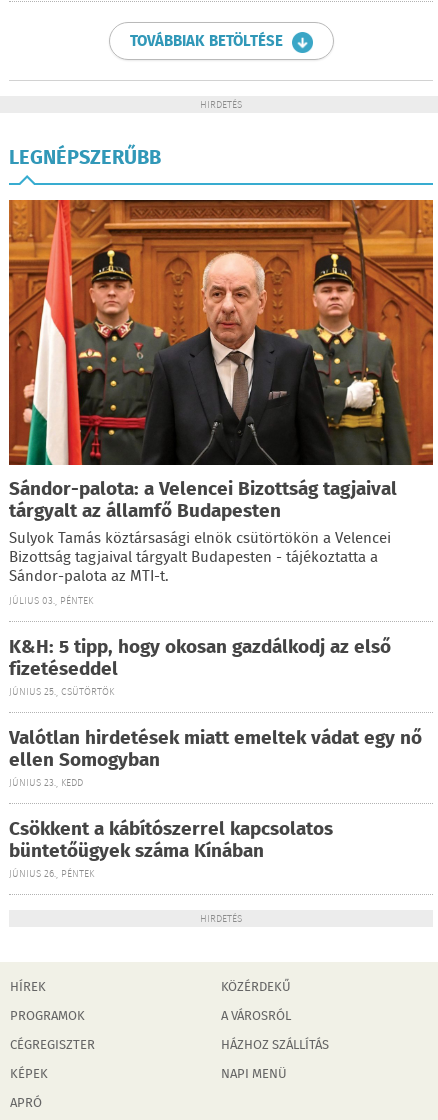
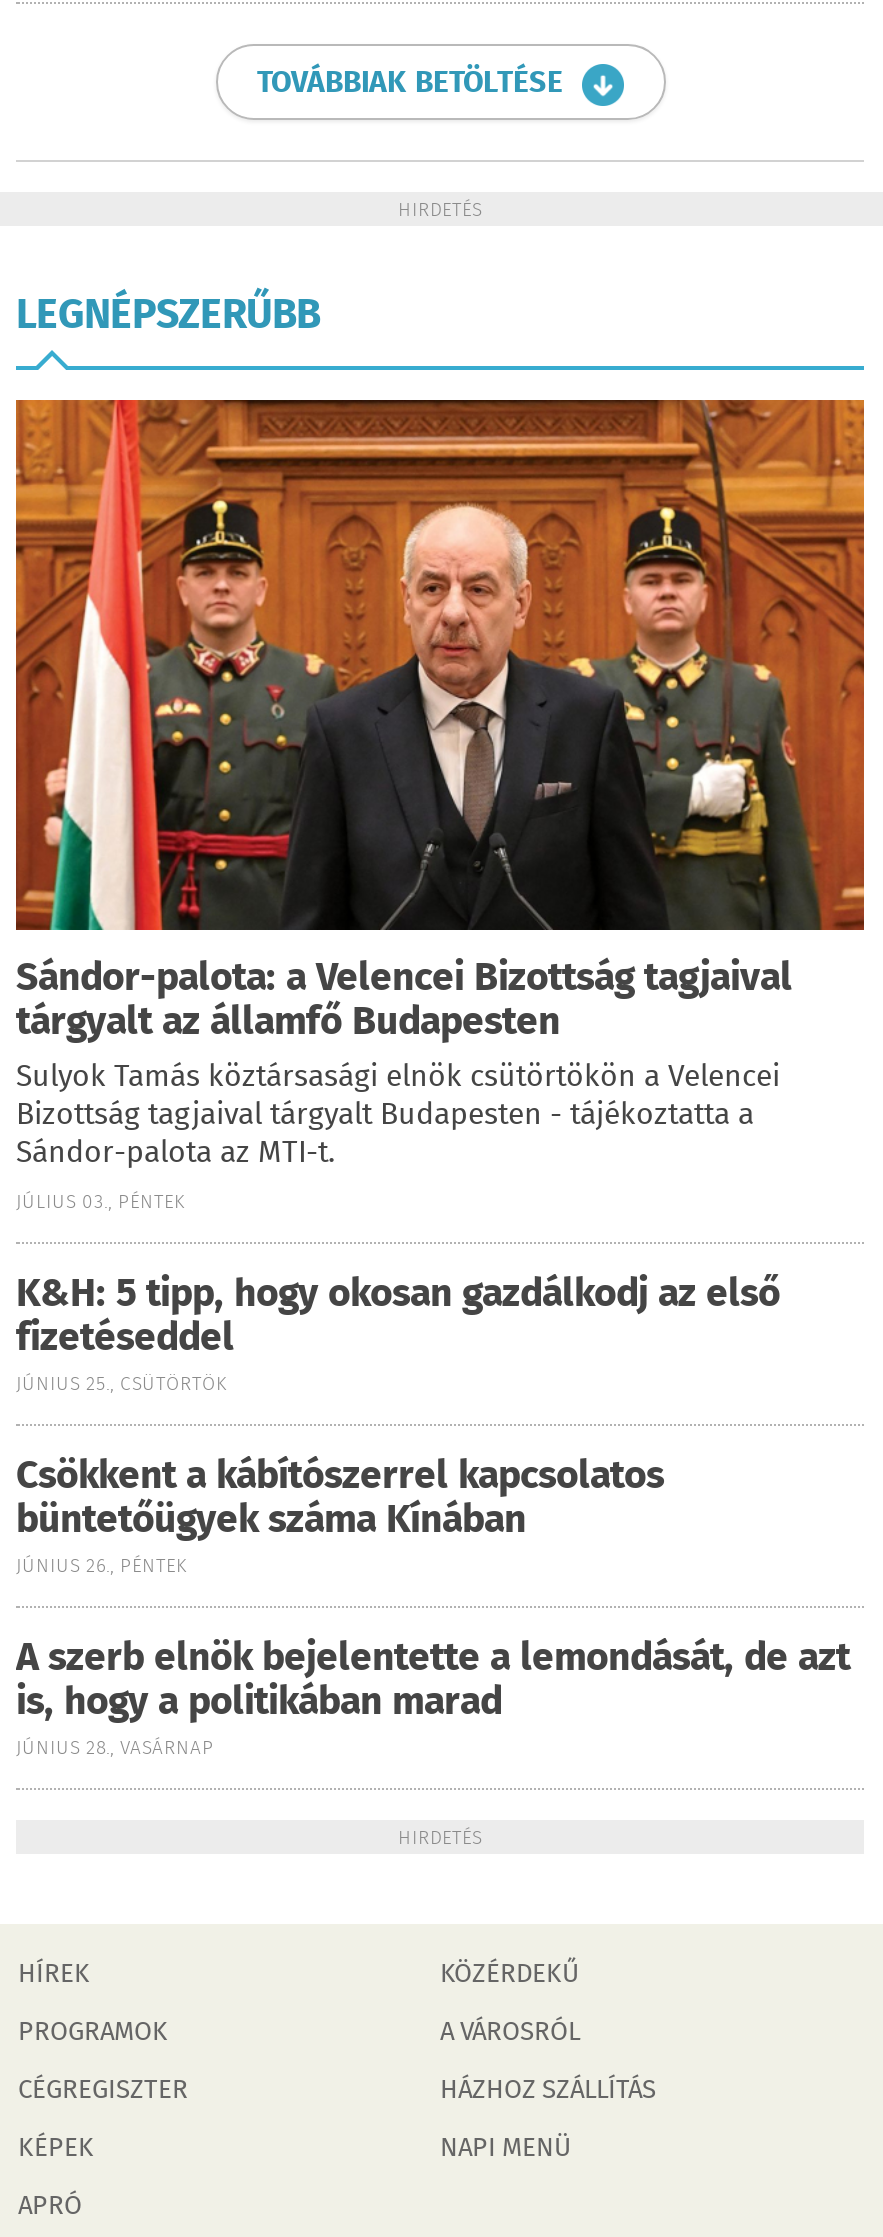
[9,724,422,791] Valótlan hirdetések miatt emeltek vádat egy nő | ellen Somogyban | JÚNIUS 23., KEDD -> none
moved [9,815,333,882] -> [16,1448,664,1582]: Csökkent a kábítószerrel kapcsolatos | büntetőügyek száma Kínában | JÚNIUS 26., PÉNTEK
none -> [16,1630,850,1764] A szerb elnök bejelentette a lemondását, de azt | is, hogy a politikában marad | JÚNIUS 28., VASÁRNAP

